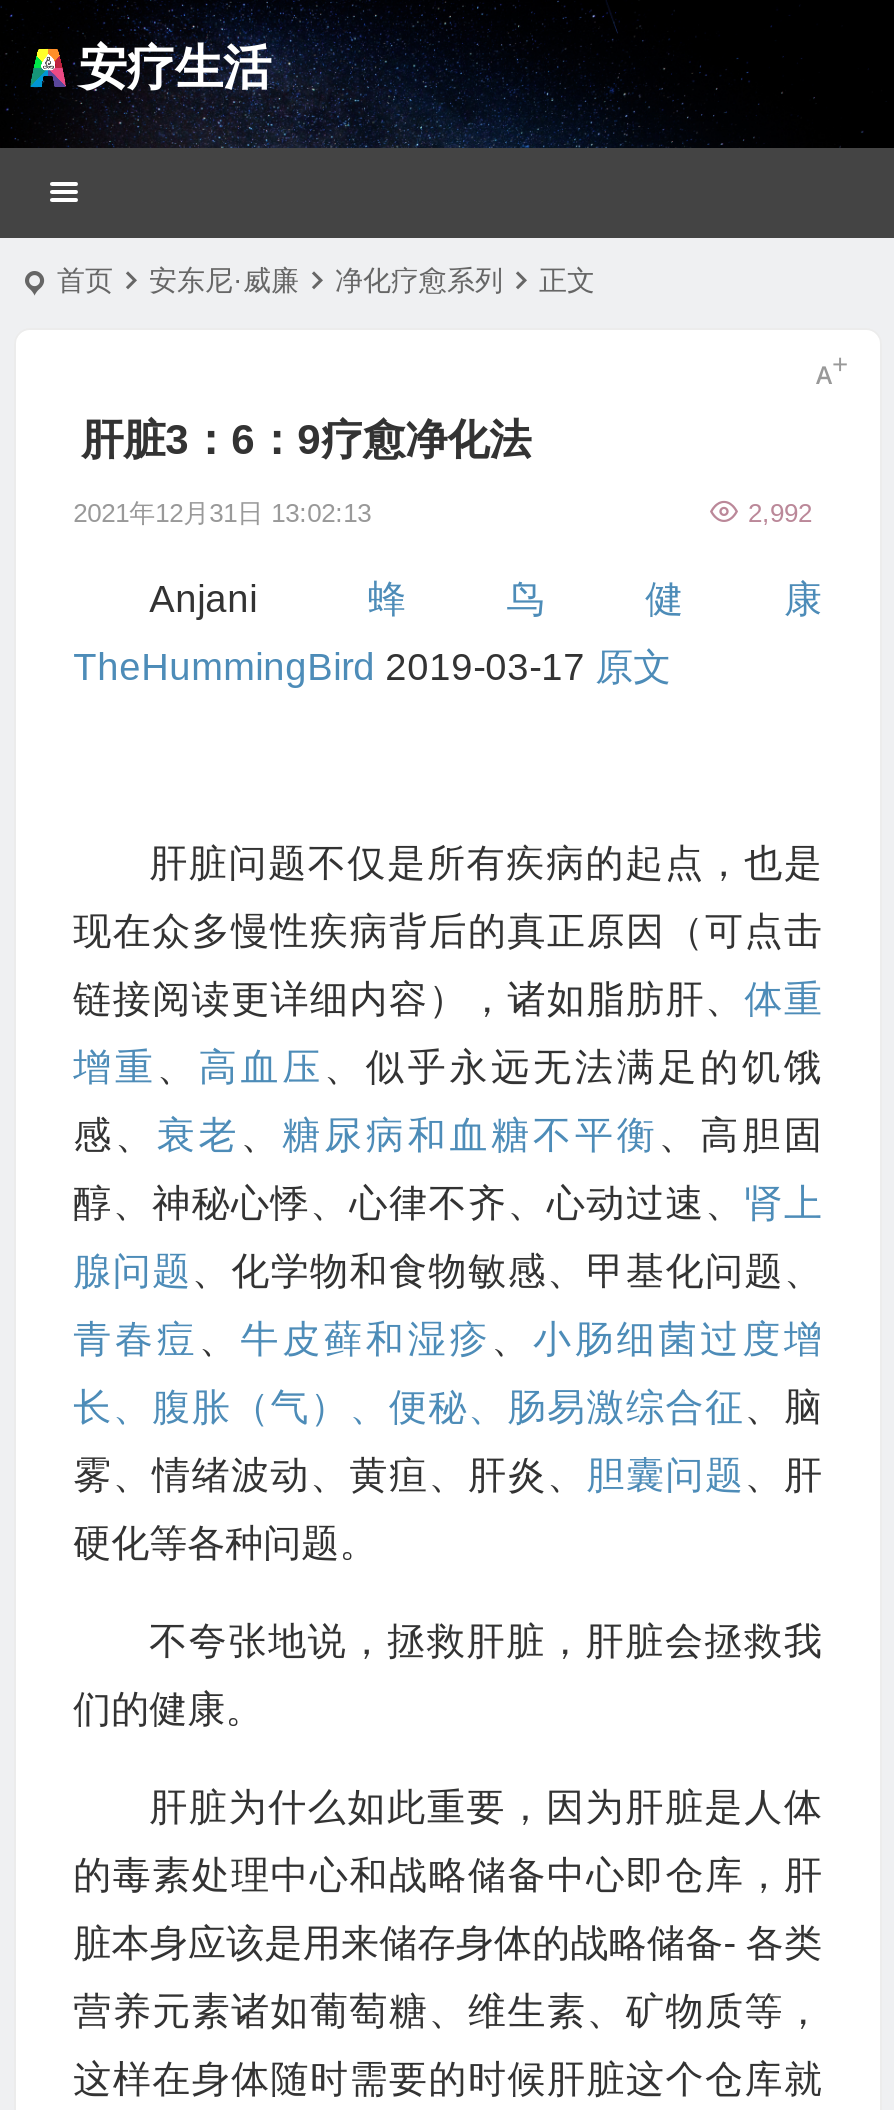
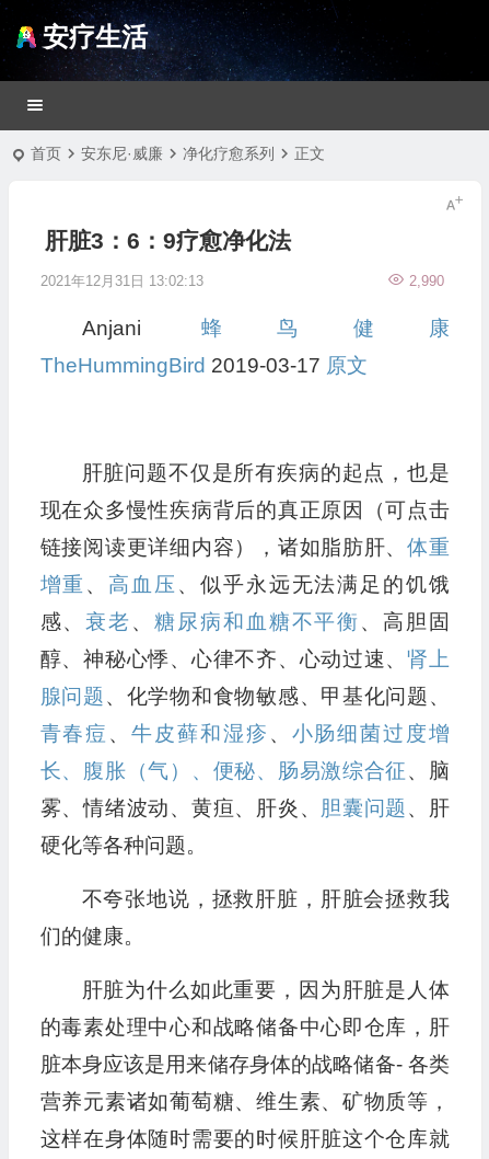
[748,498,812,528] 2,992 -> [409,273,444,289] 2,990

